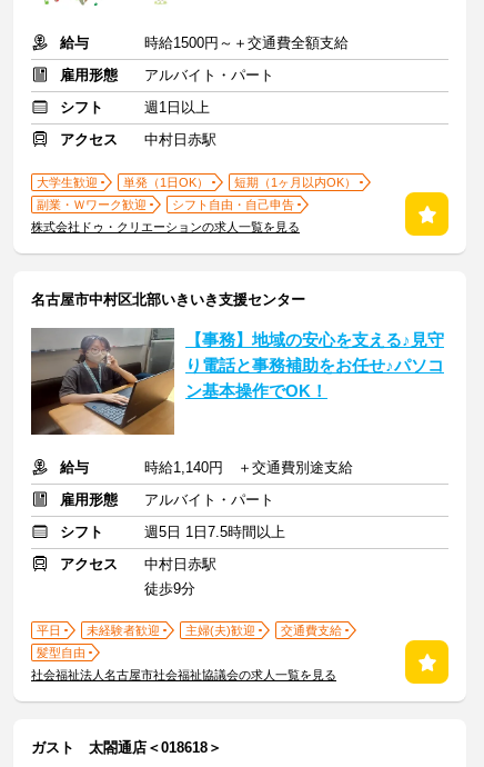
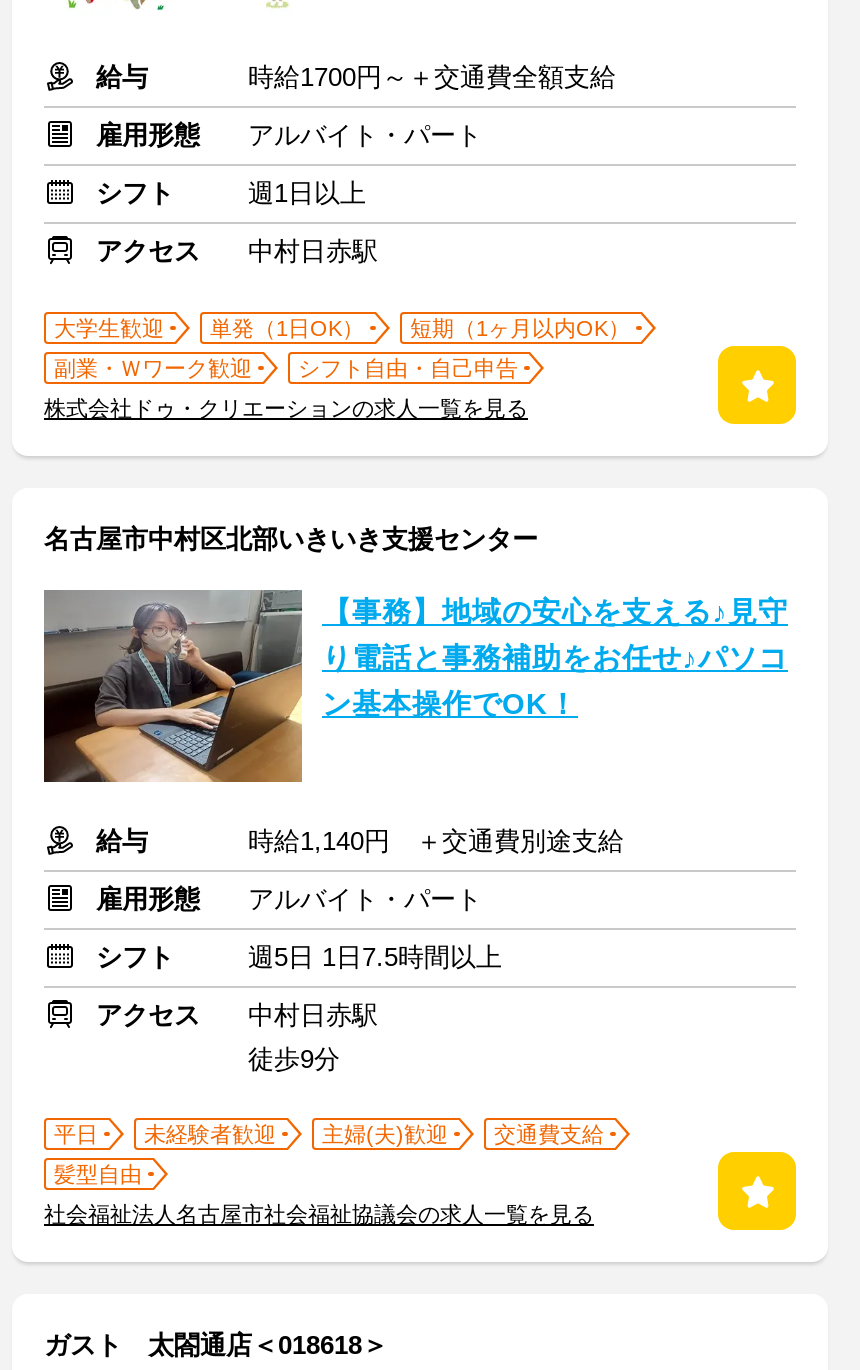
[144,35,349,51] 時給1500円～＋交通費全額支給 -> [248,62,616,92] 時給1700円～＋交通費全額支給

